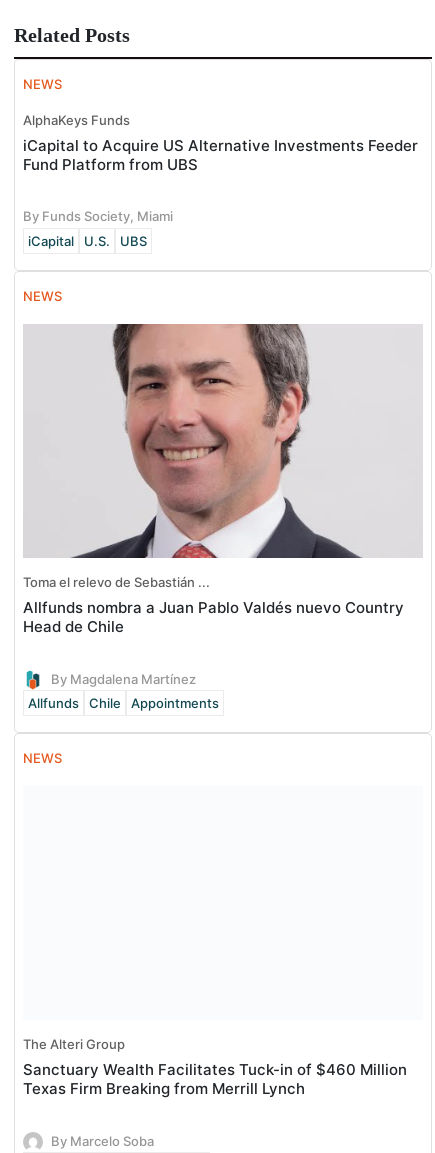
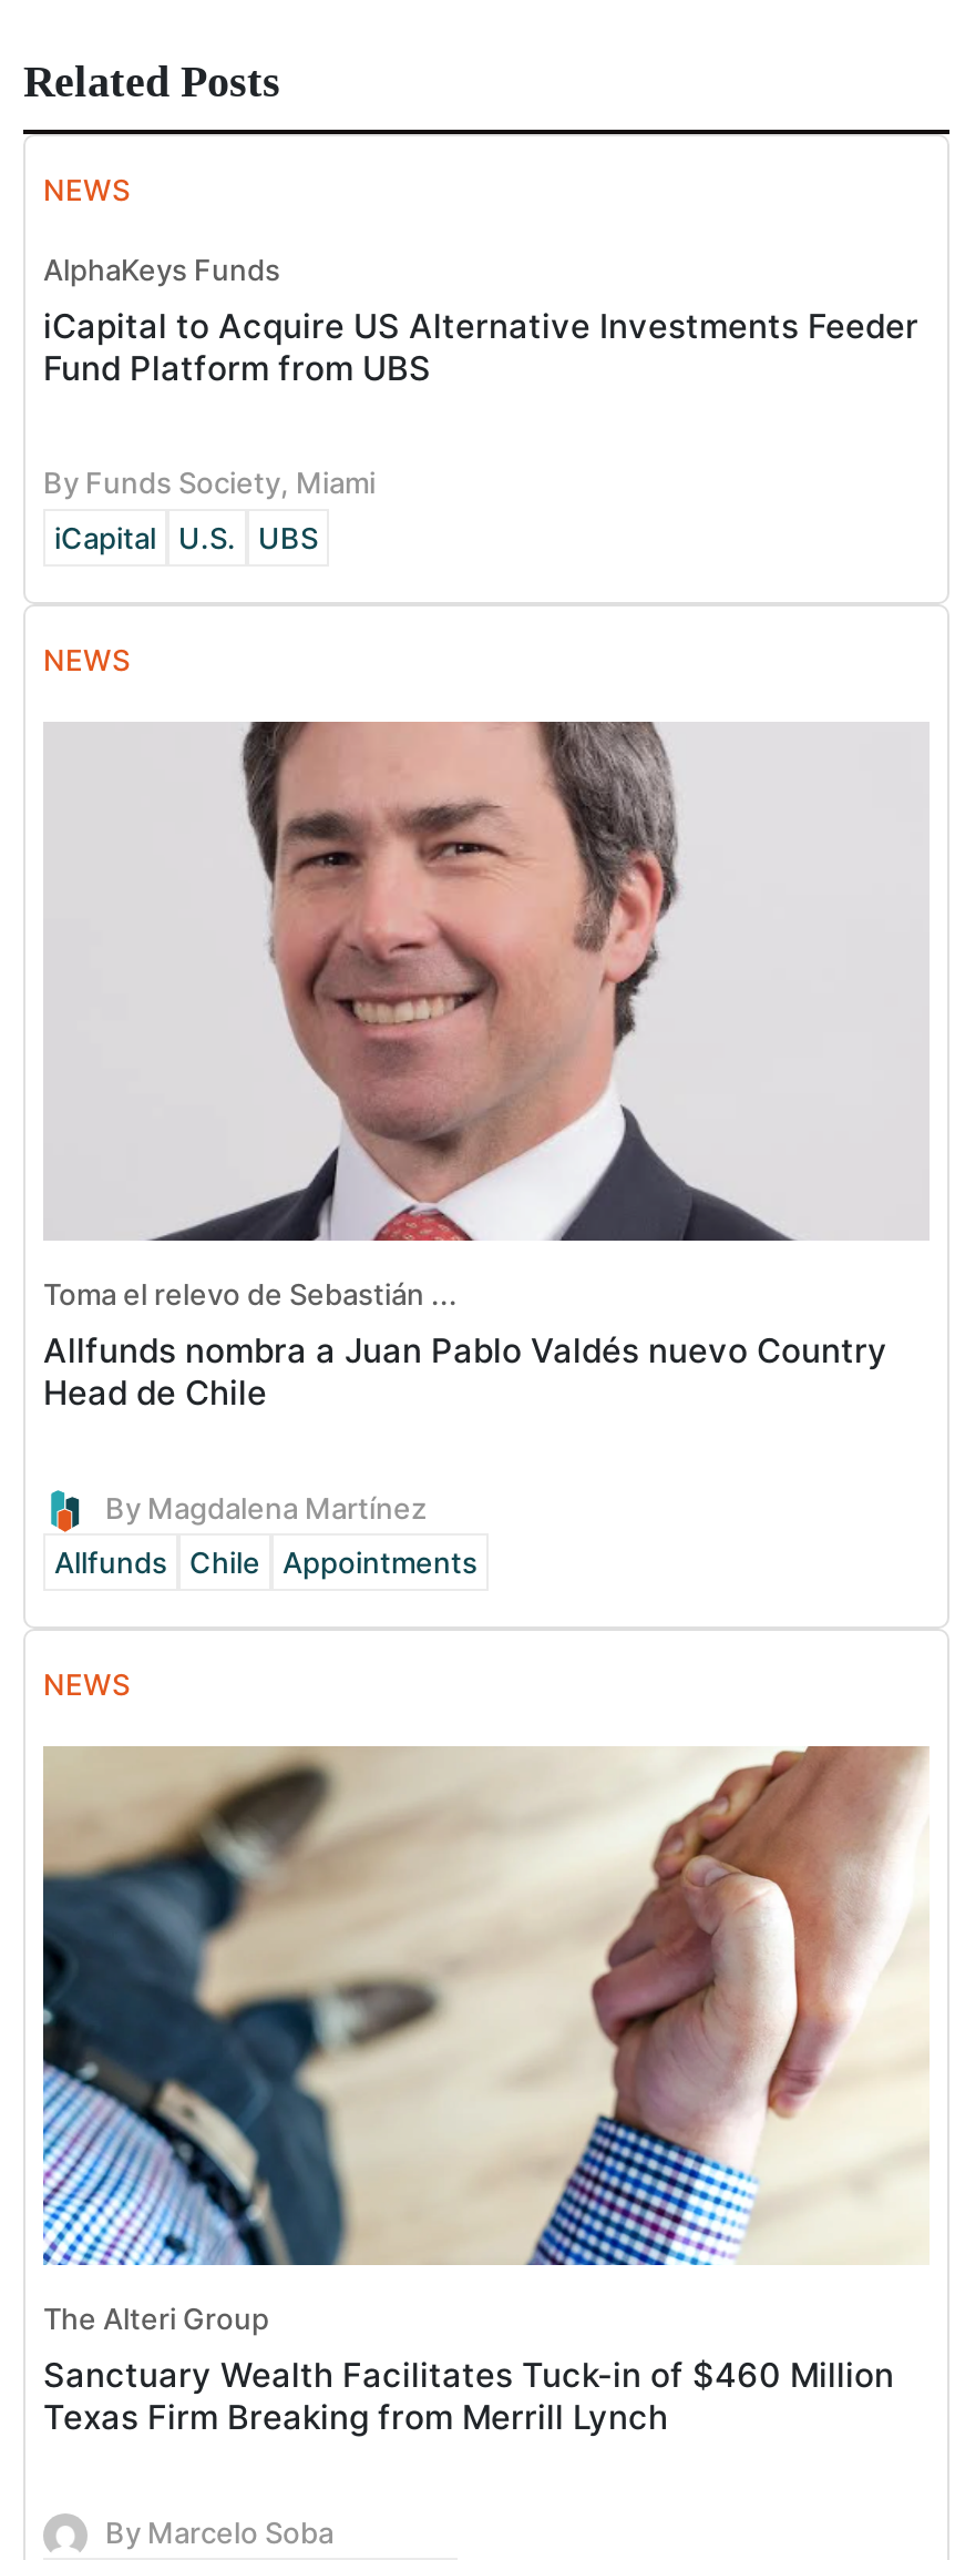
none -> [41,1744,930,2267] [image]

